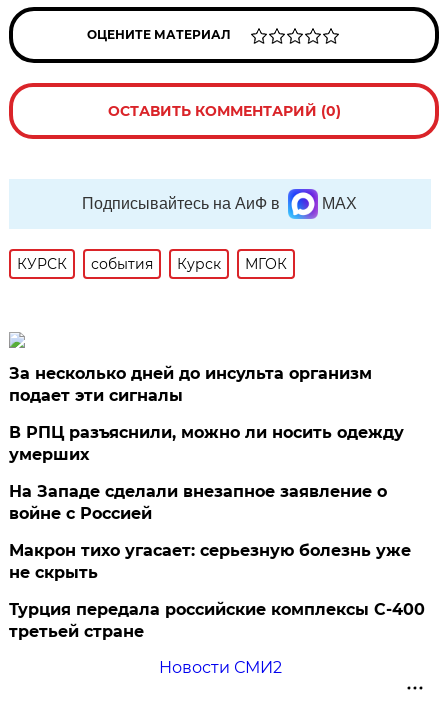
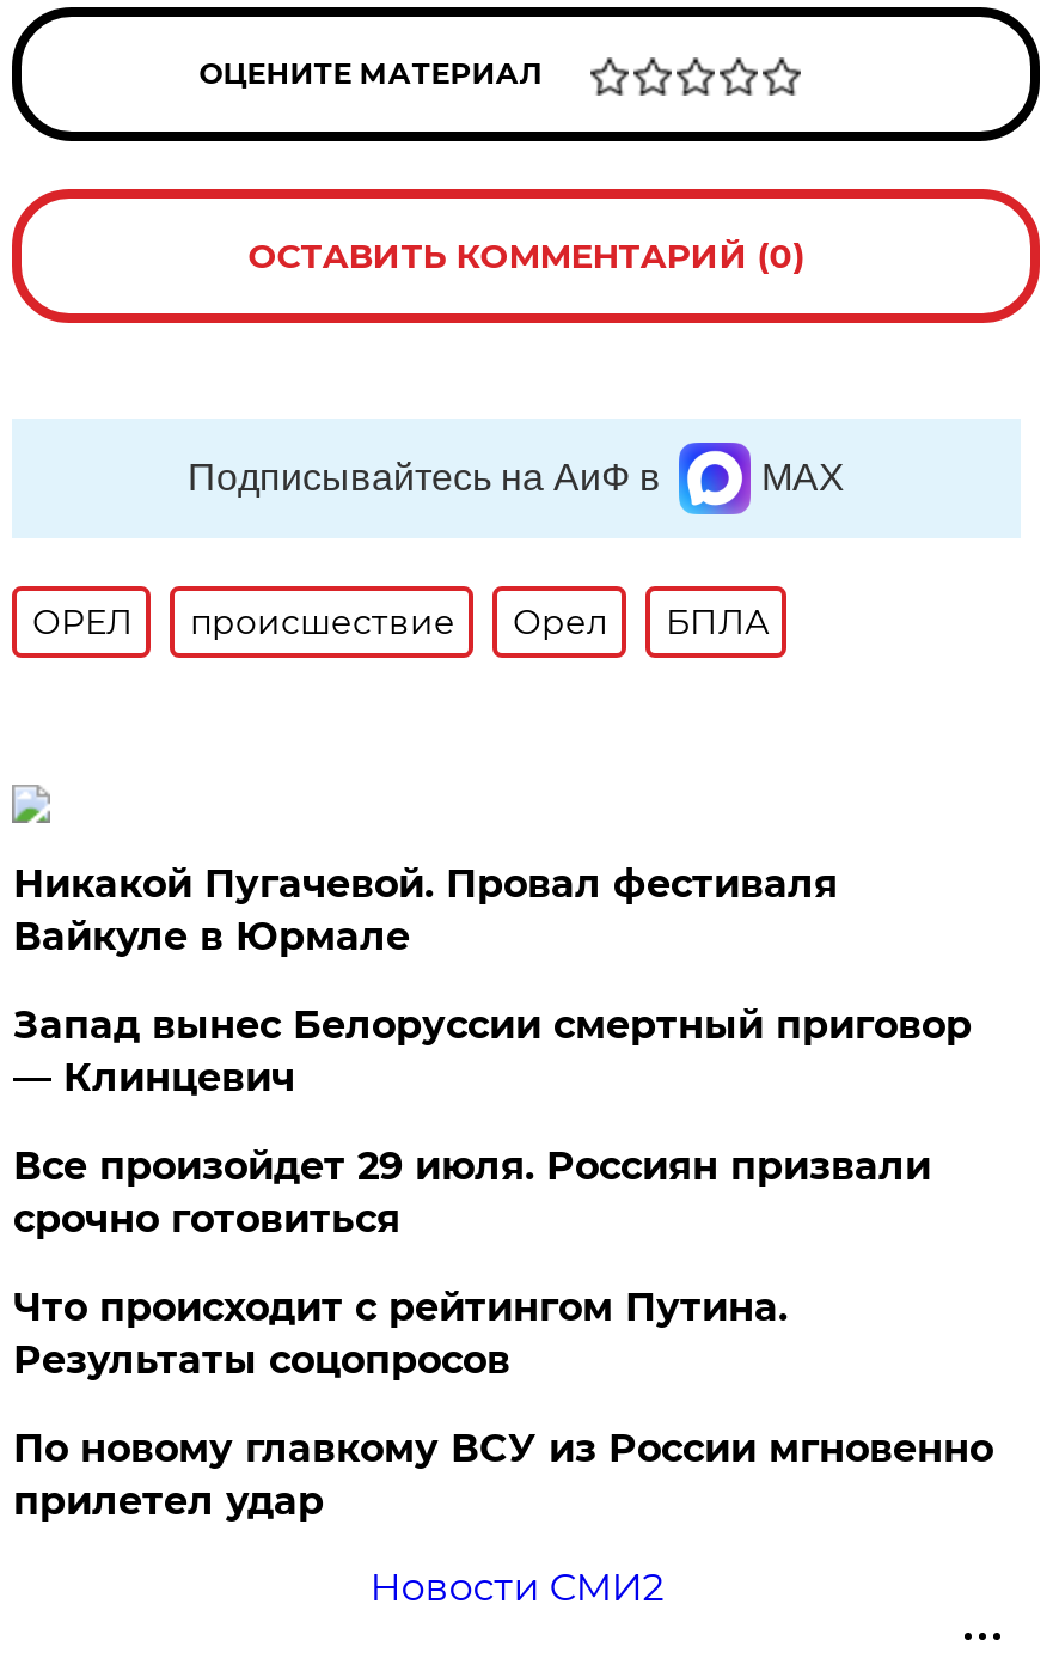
[17,255,287,273] КУРСК | события | Курск | МГОК -> [32,600,768,644] ОРЕЛ | происшествие | Орел | БПЛА
[9,364,372,405] За несколько дней до инсульта организм | подает эти сигналы -> [13,861,838,959] Никакой Пугачевой. Провал фестиваля | Вайкуле в Юрмале
[9,423,404,464] В РПЦ разъяснили, можно ли носить одежду | умерших -> [13,1002,971,1100] Запад вынес Белоруссии смертный приговор | — Клинцевич
[9,482,387,523] На Западе сделали внезапное заявление о | войне с Россией -> [13,1144,931,1242] Все произойдет 29 июля. Россиян призвали | срочно готовиться
[9,541,411,582] Макрон тихо угасает: серьезную болезнь уже | не скрыть -> [13,1285,787,1383] Что происходит с рейтингом Путина. | Результаты соцопросов
[9,600,425,641] Турция передала российские комплексы С-400 | третьей стране -> [13,1426,993,1524] По новому главкому ВСУ из России мгновенно | прилетел удар

